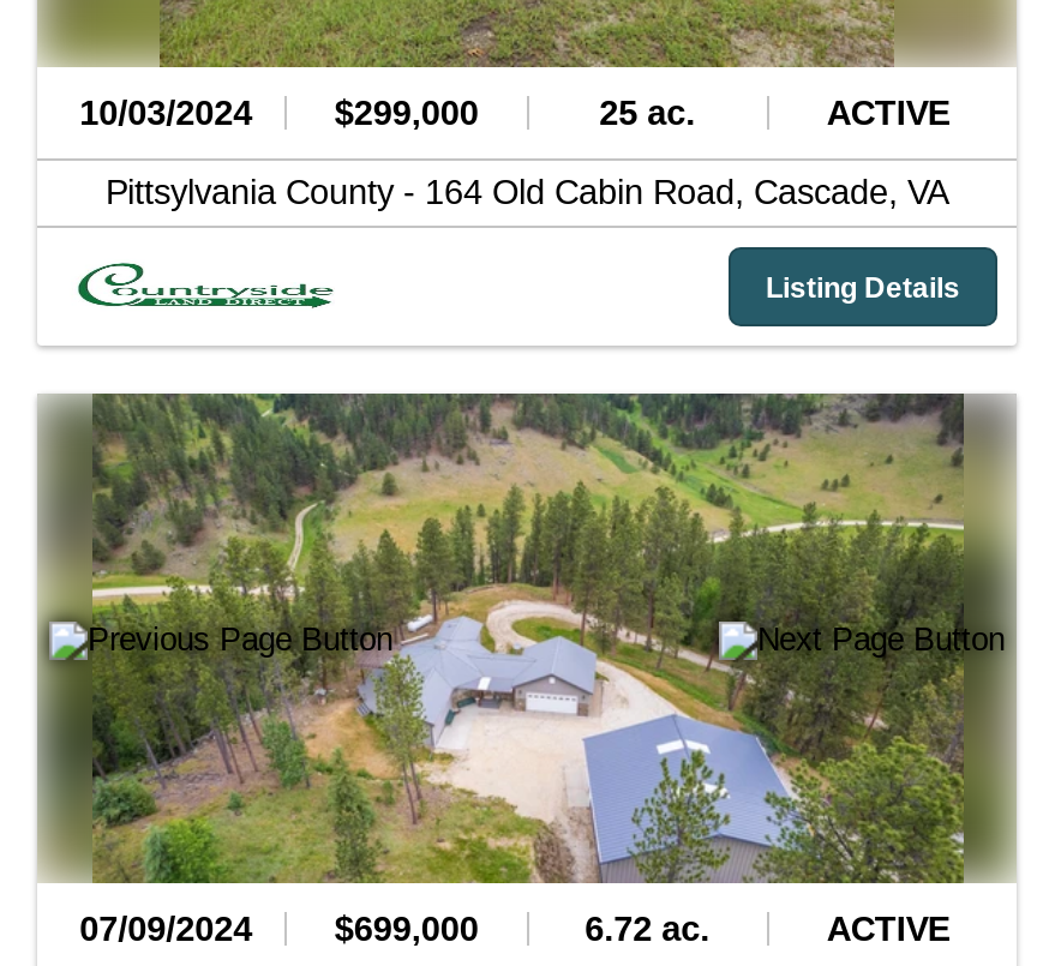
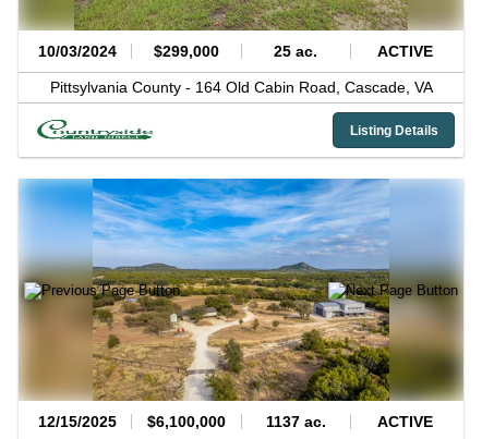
[35,391,1017,947] [image] | 07/09/2024 -> [19,178,462,430] [image] | 12/15/2025
[335,909,479,947] $699,000 -> [147,412,226,430] $6,100,000
[585,909,710,947] 6.72 ac. -> [266,412,326,430] 1137 ac.

